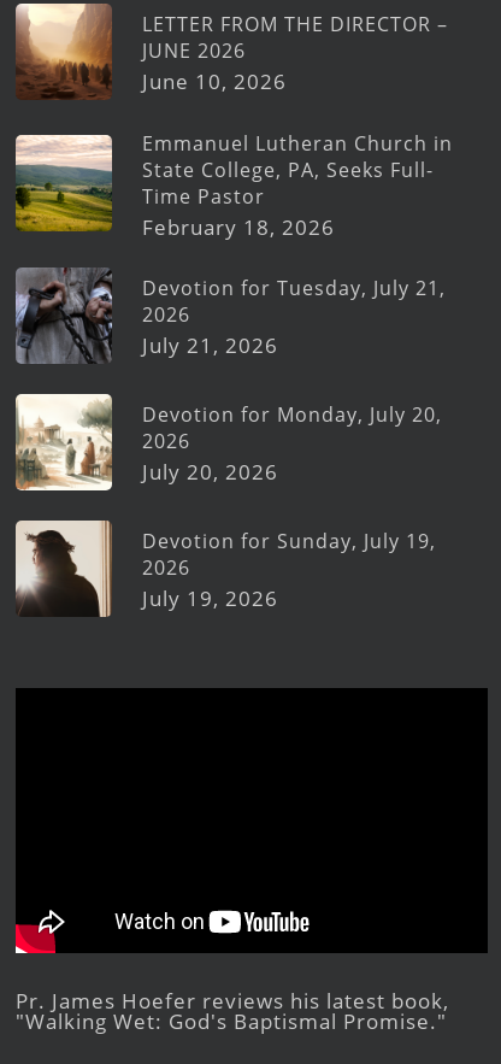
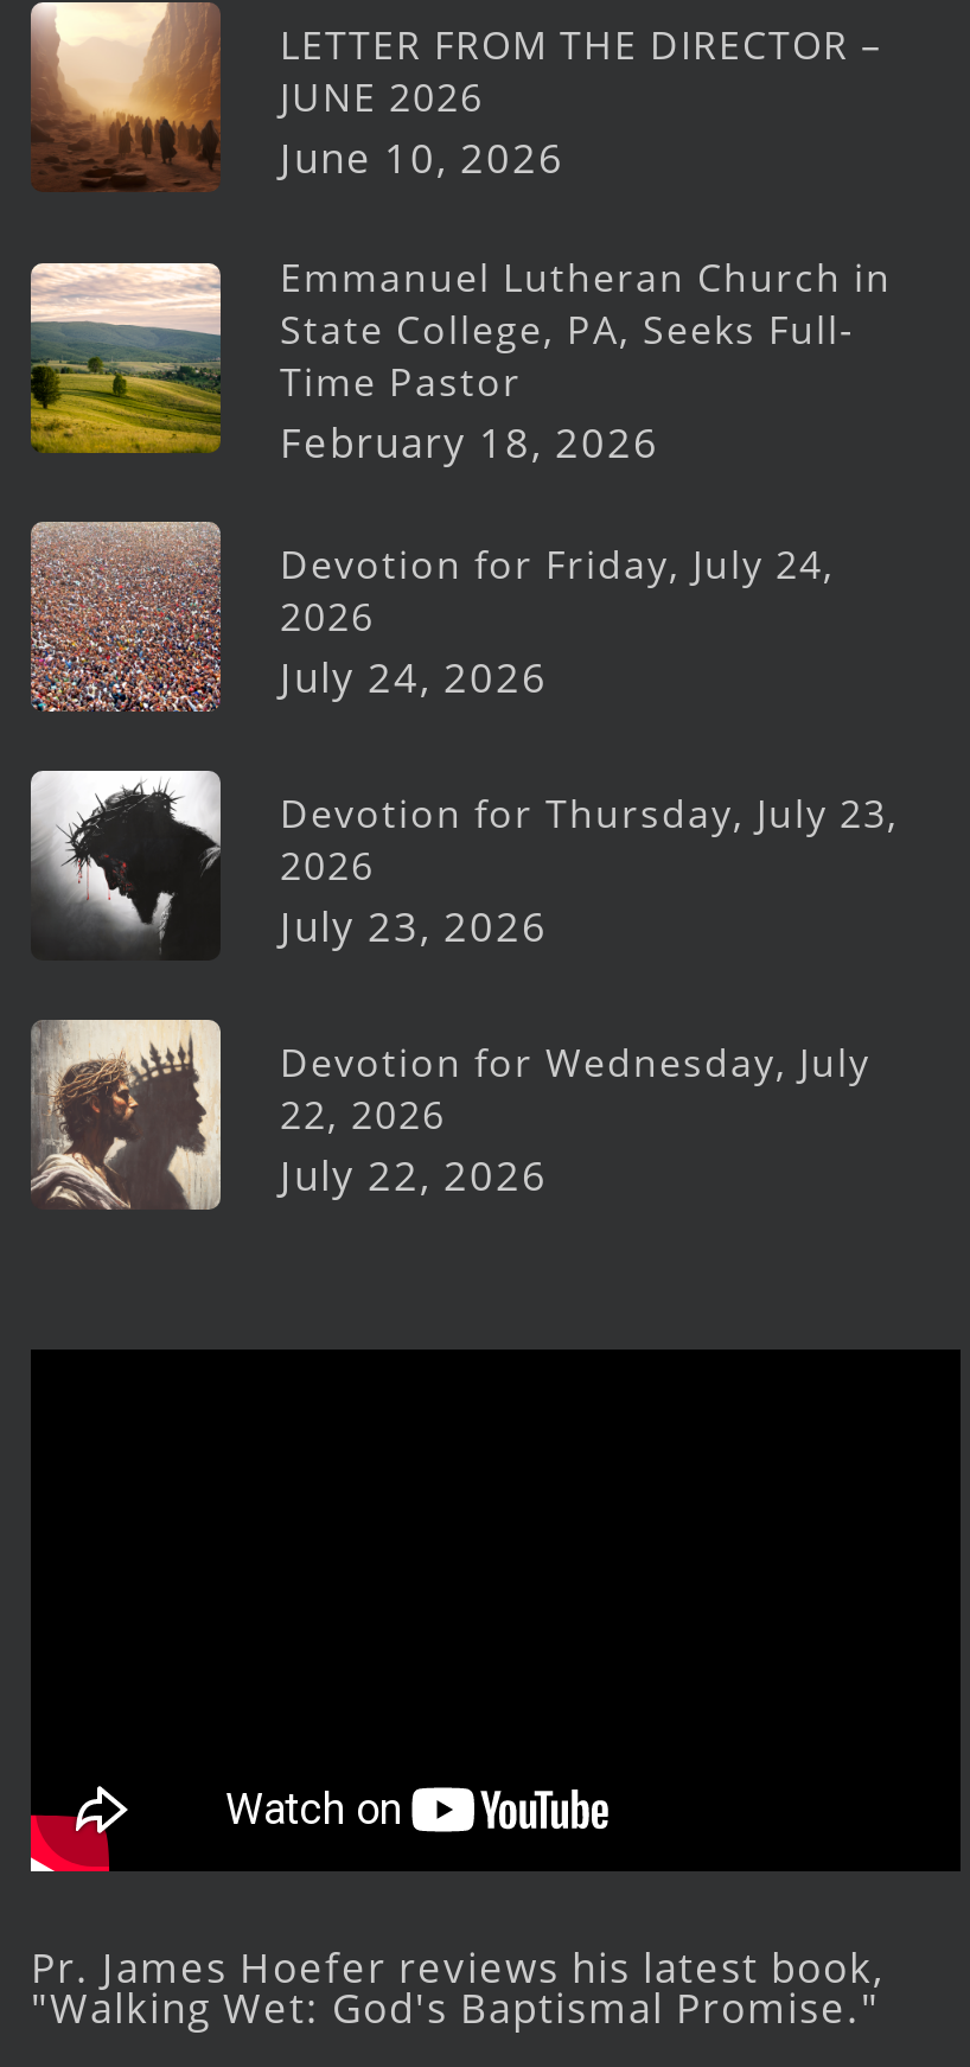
[16,268,446,364] [image] | Devotion for Tuesday, July 21, -> [31,521,835,713] [image] | Devotion for Friday, July 24,
[142,332,278,359] July 21, 2026 -> [280,649,548,704] July 24, 2026
[14,394,442,492] [image] | Devotion for Monday, July 20, -> [31,770,899,962] [image] | Devotion for Thursday, July 23,
[142,458,278,486] July 20, 2026 -> [280,898,548,953] July 23, 2026
[14,521,436,617] [image] | Devotion for Sunday, July 19, | 2026 | July 19, 2026 -> [31,1019,870,1211] [image] | Devotion for Wednesday, July | 22, 2026 | July 22, 2026

